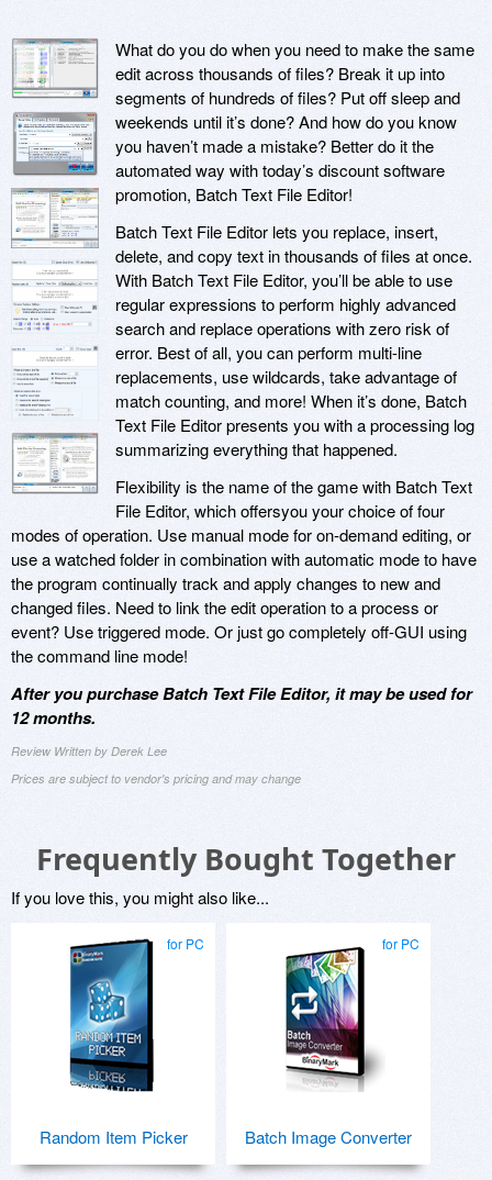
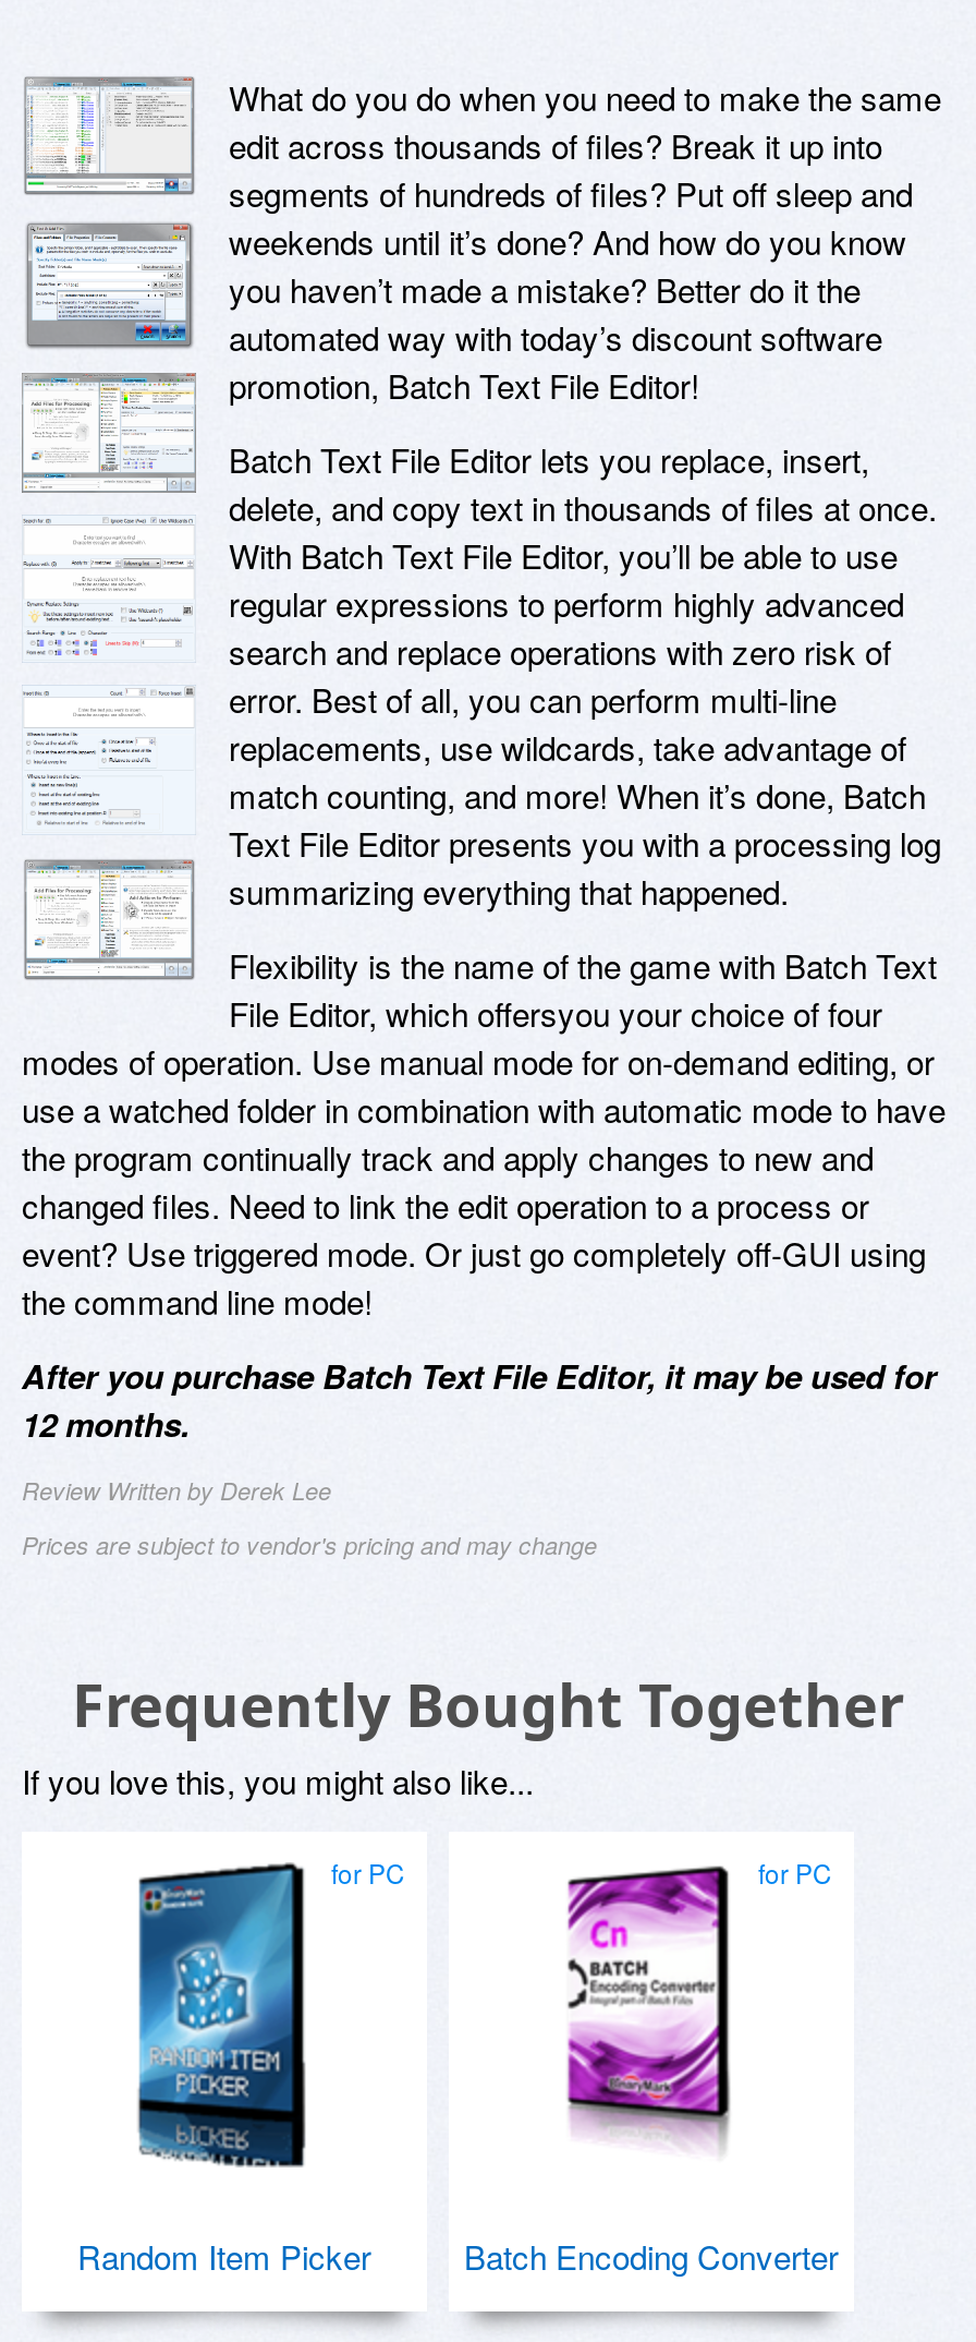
[245,940,412,1148] [image] | Batch Image Converter -> [464,1864,839,2278] [image] | Batch Encoding Converter

